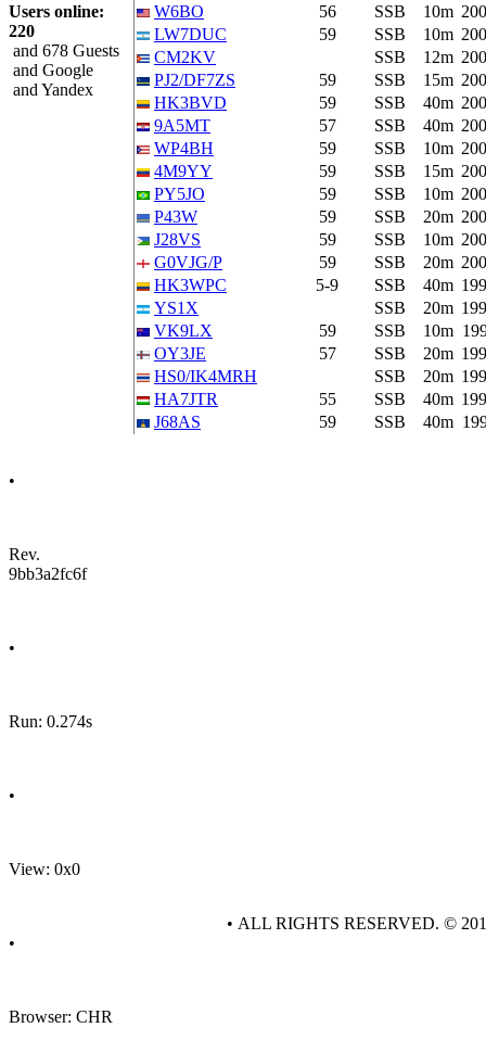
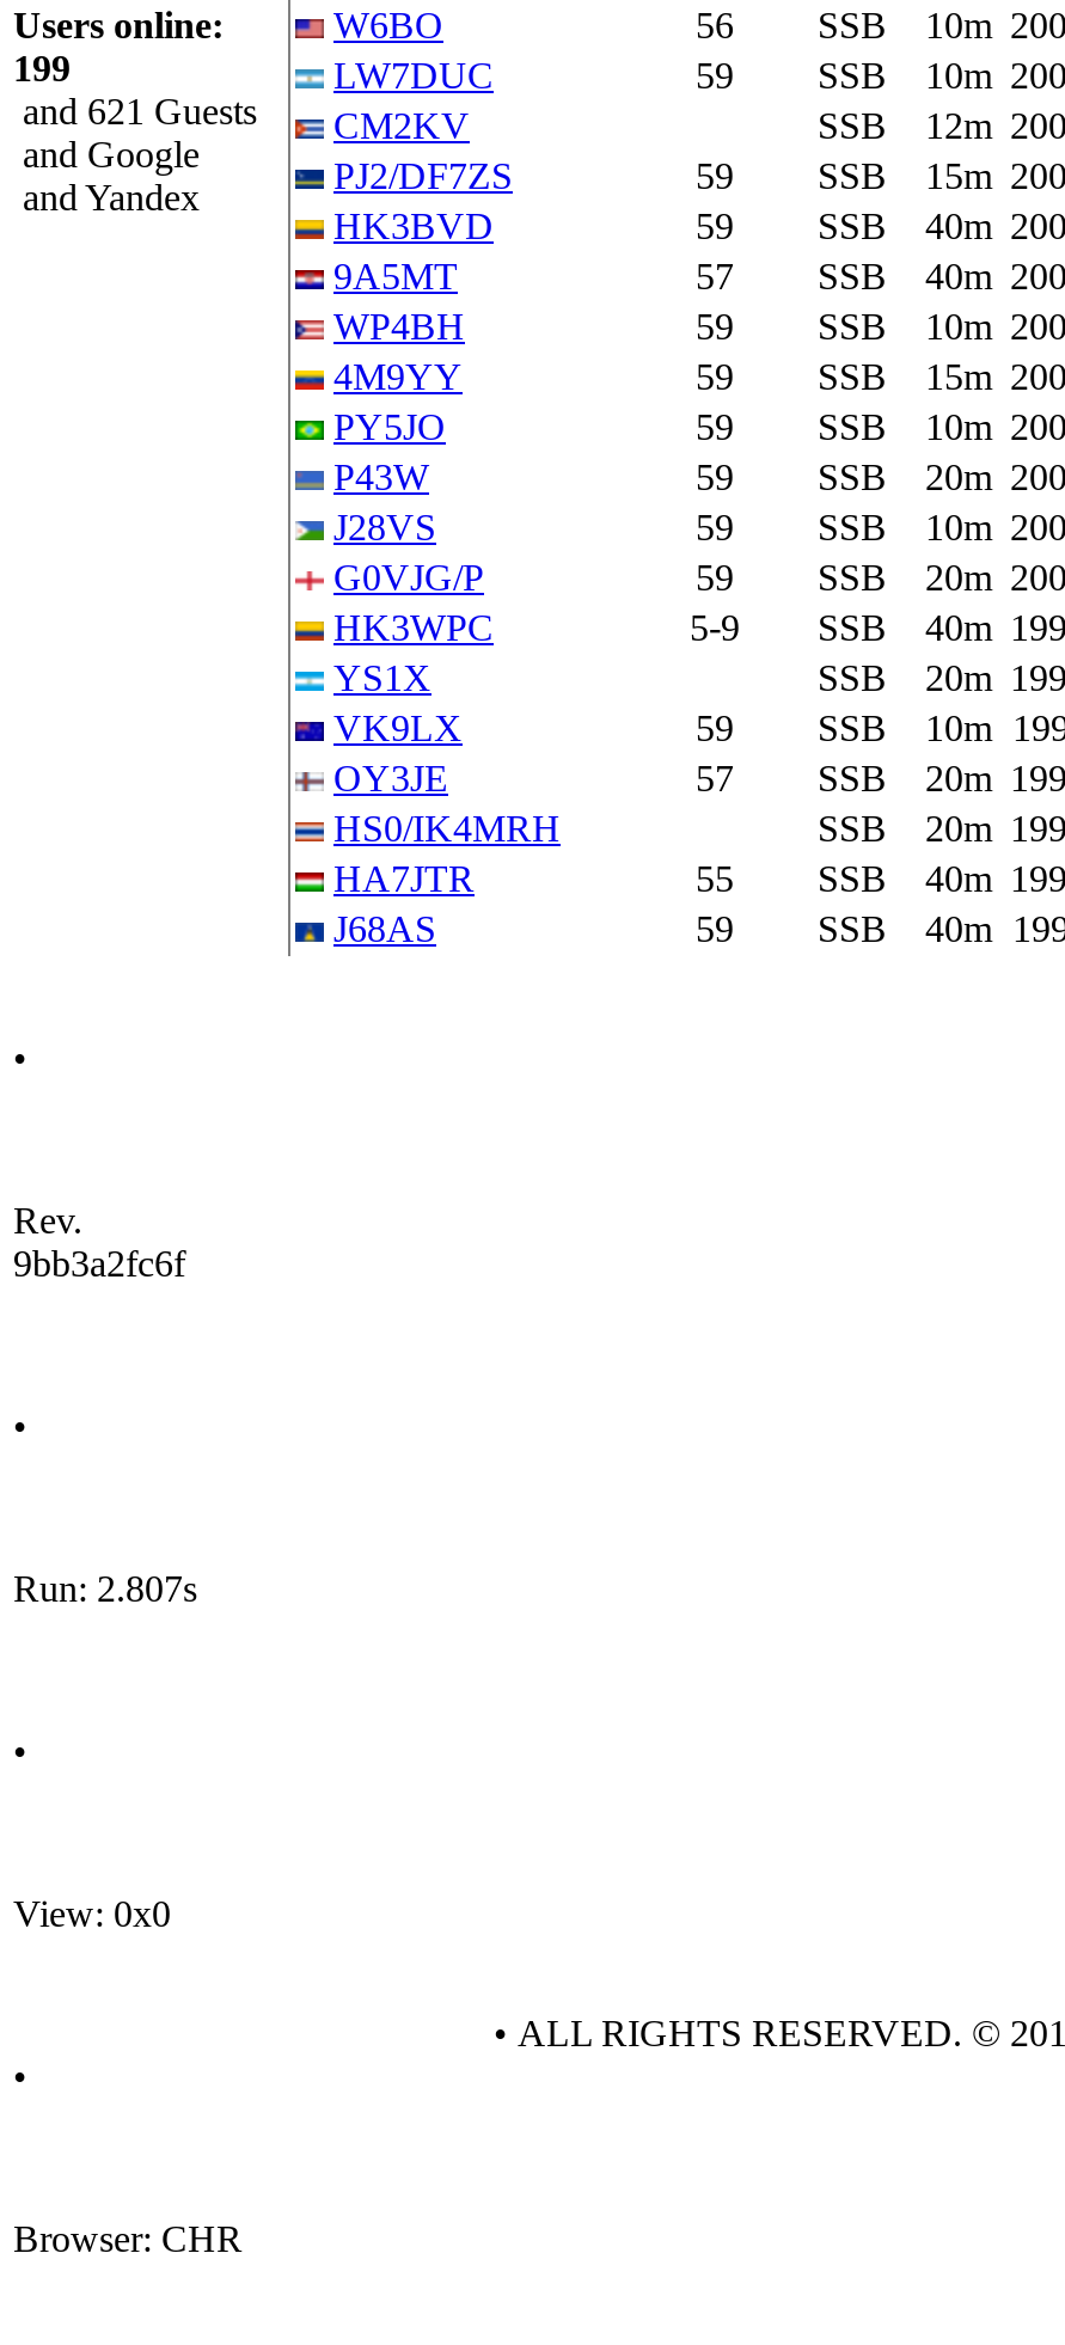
[9,22,35,40] 220 -> [13,48,71,88] 199
[9,41,216,66] and 678 Guests CM2KV -> [13,91,470,146] and 621 Guests CM2KV
[9,712,92,731] Run: 0.274s -> [13,1568,197,1609] Run: 2.807s

